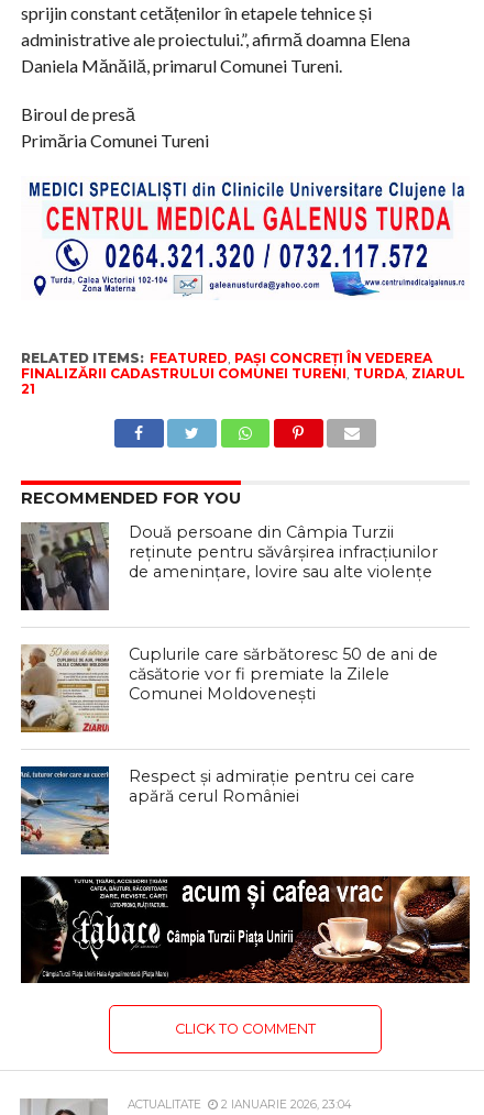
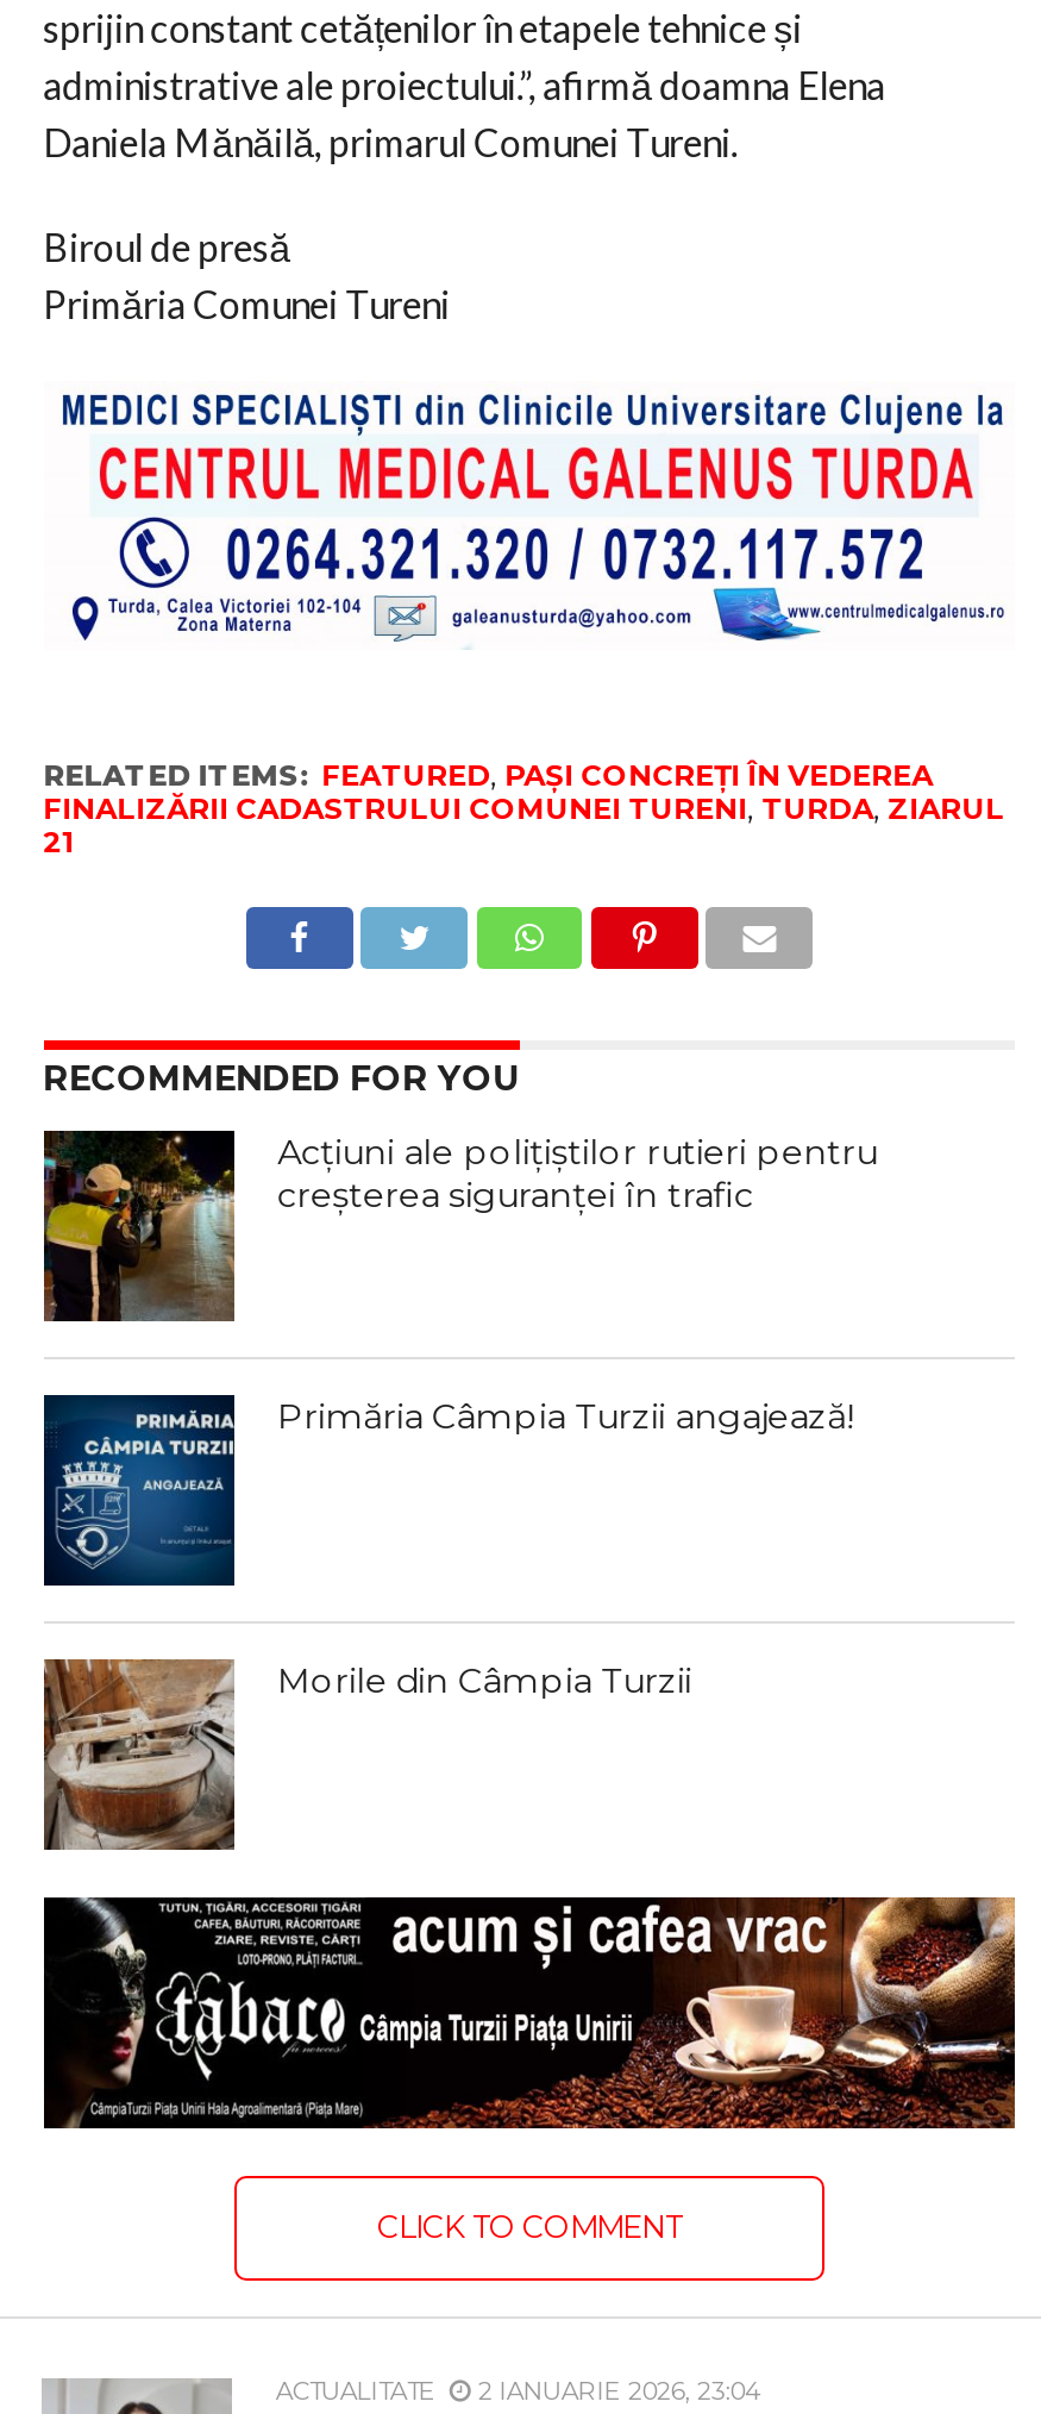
[21,521,438,610] [image] | Două persoane din Câmpia Turzii | reținute pentru săvârșirea infracțiunilor | de amenințare, lovire sau alte violențe -> [44,1130,877,1321] [image] | Acțiuni ale polițiștilor rutieri pentru | creșterea siguranței în trafic
[20,644,438,733] [image] | Cuplurile care sărbătoresc 50 de ani de | căsătorie vor fi premiate la Zilele | Comunei Moldovenești -> [42,1393,854,1588] [image] | Primăria Câmpia Turzii angajează!
[20,765,415,854] [image] | Respect și admirație pentru cei care | apără cerul României -> [42,1657,692,1852] [image] | Morile din Câmpia Turzii

